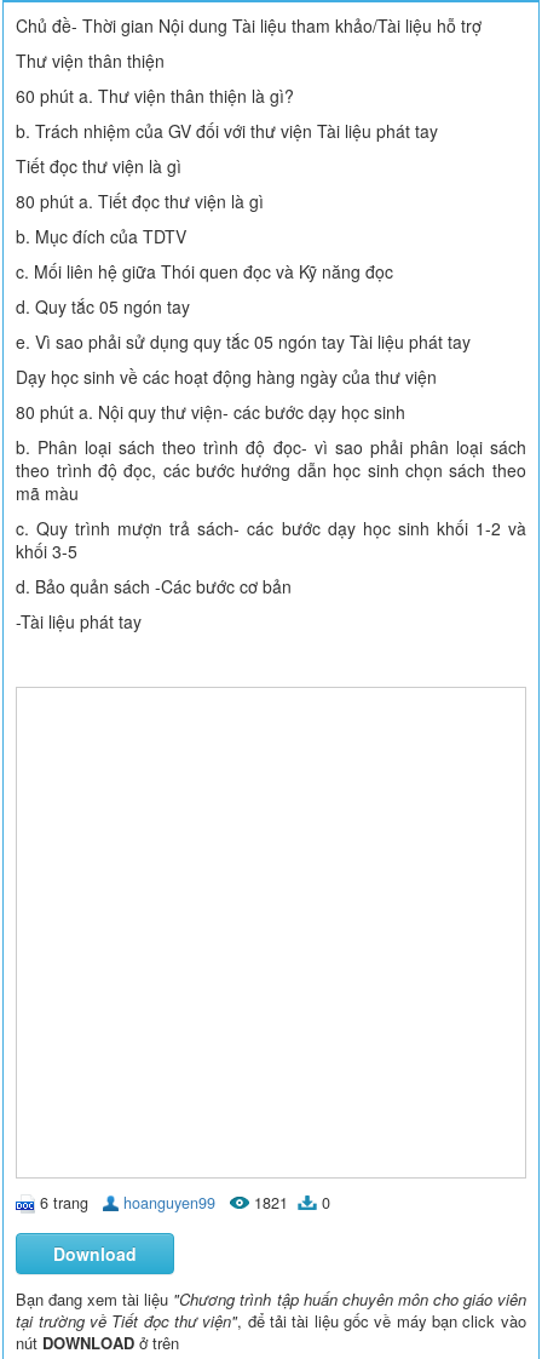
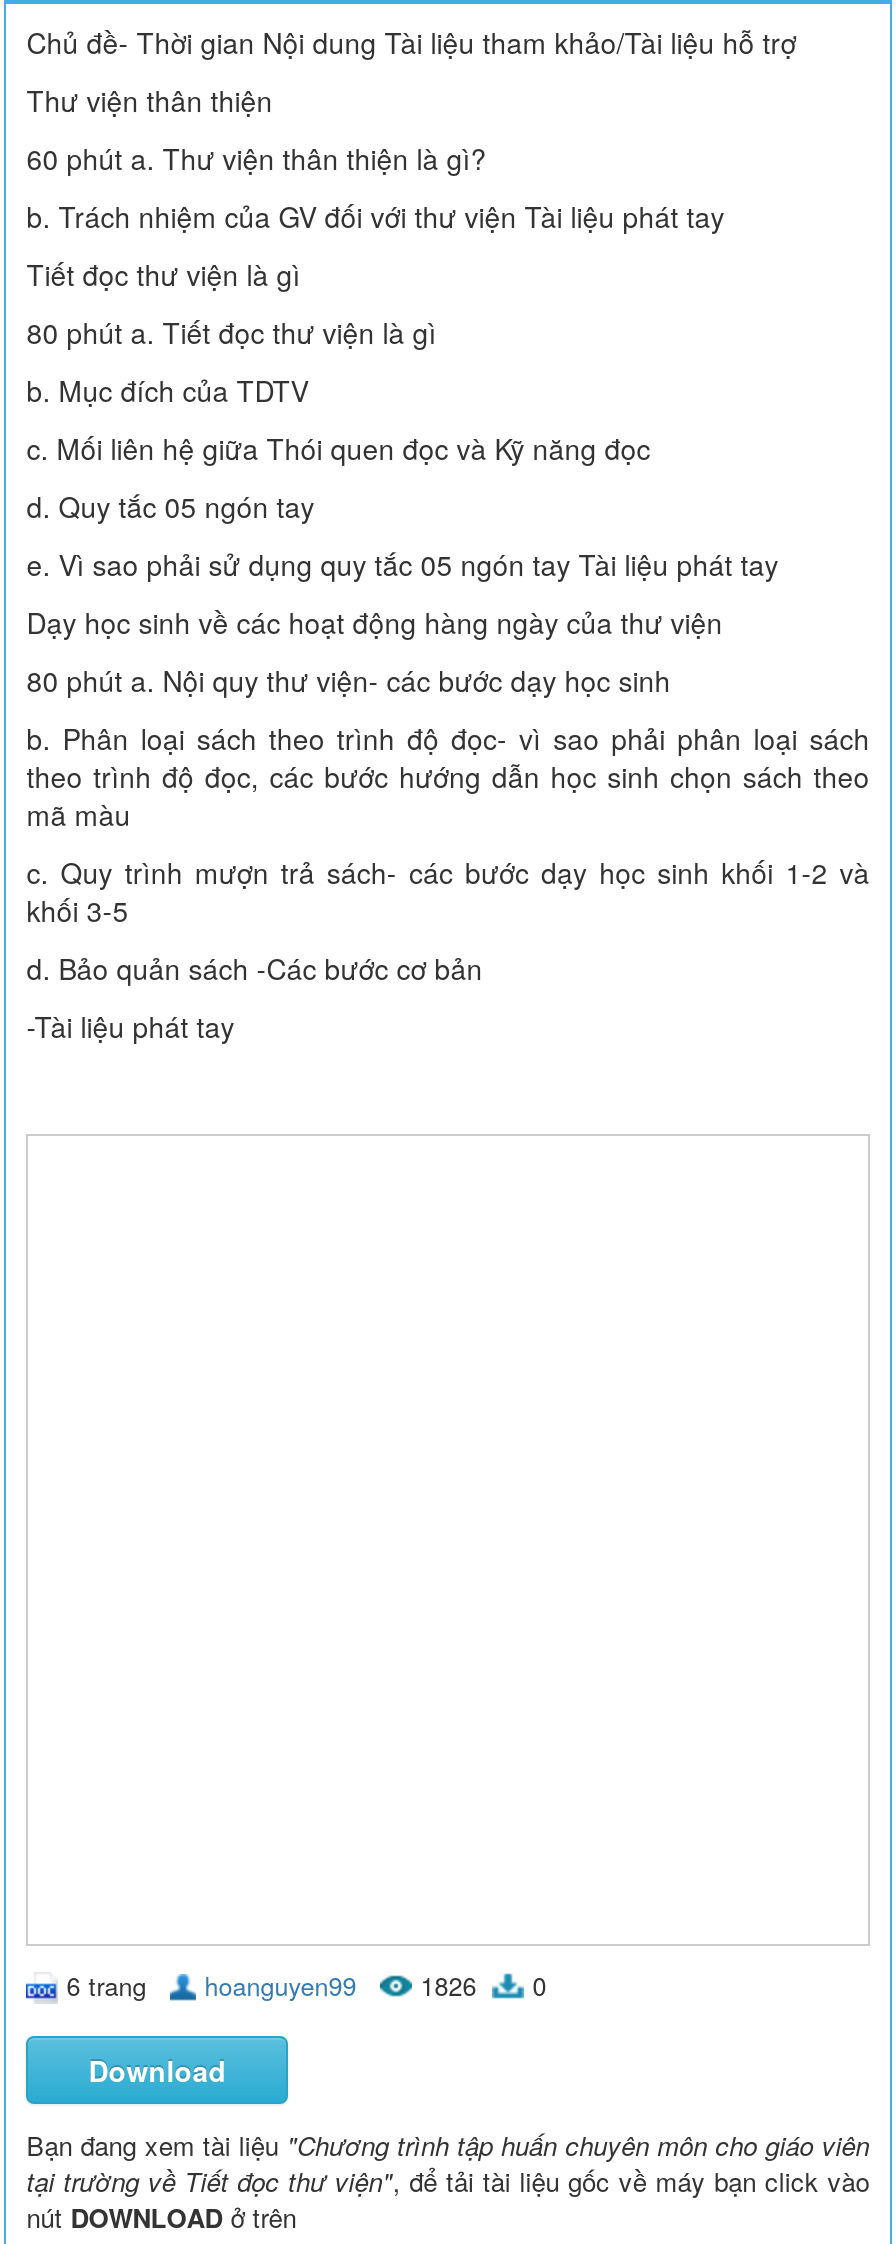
[40,1191,331,1213] 6 trang hoanguyen99 1821 0 -> [66,1967,546,2003] 6 trang hoanguyen99 1826 0

